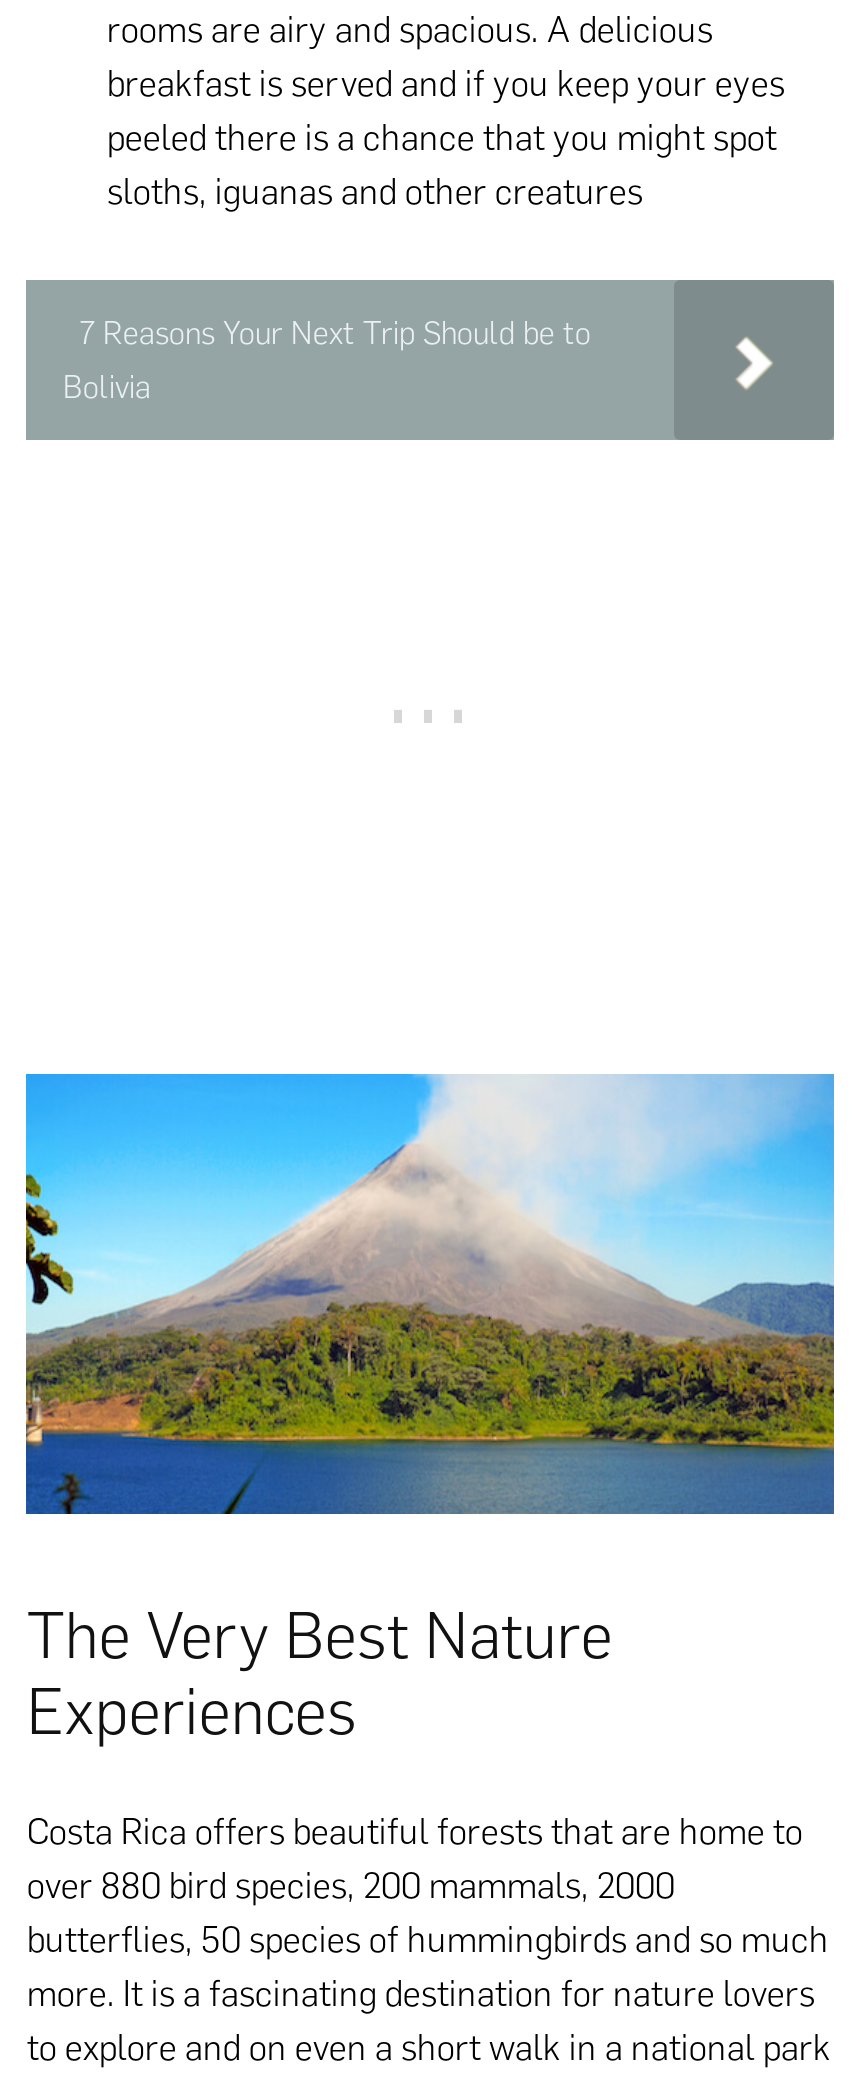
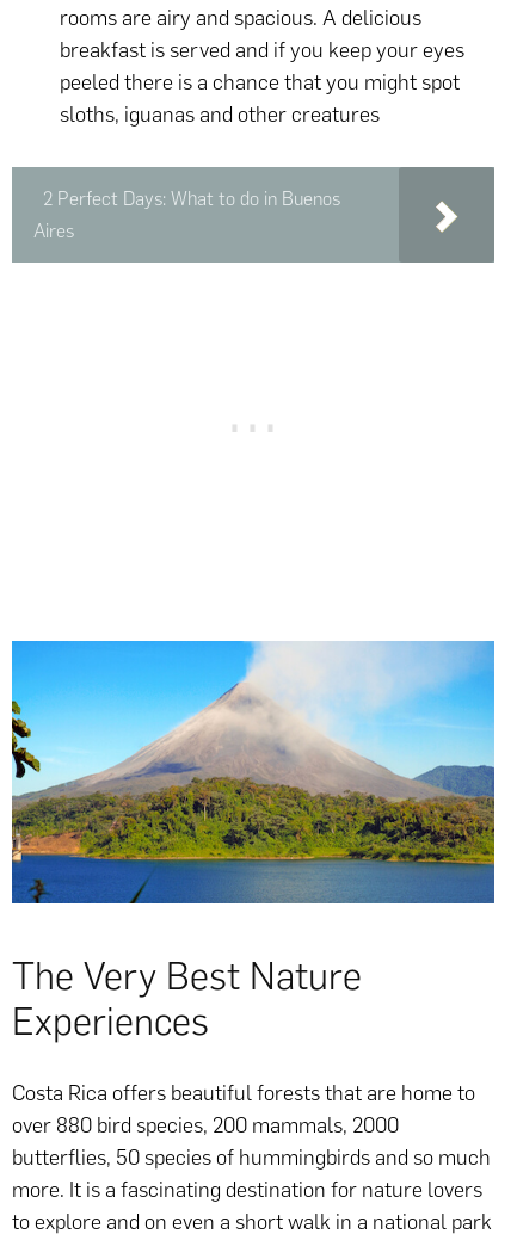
[63,314,591,406] 7 Reasons Your Next Trip Should be to | Bolivia -> [34,187,341,242] 2 Perfect Days: What to do in Buenos | Aires

